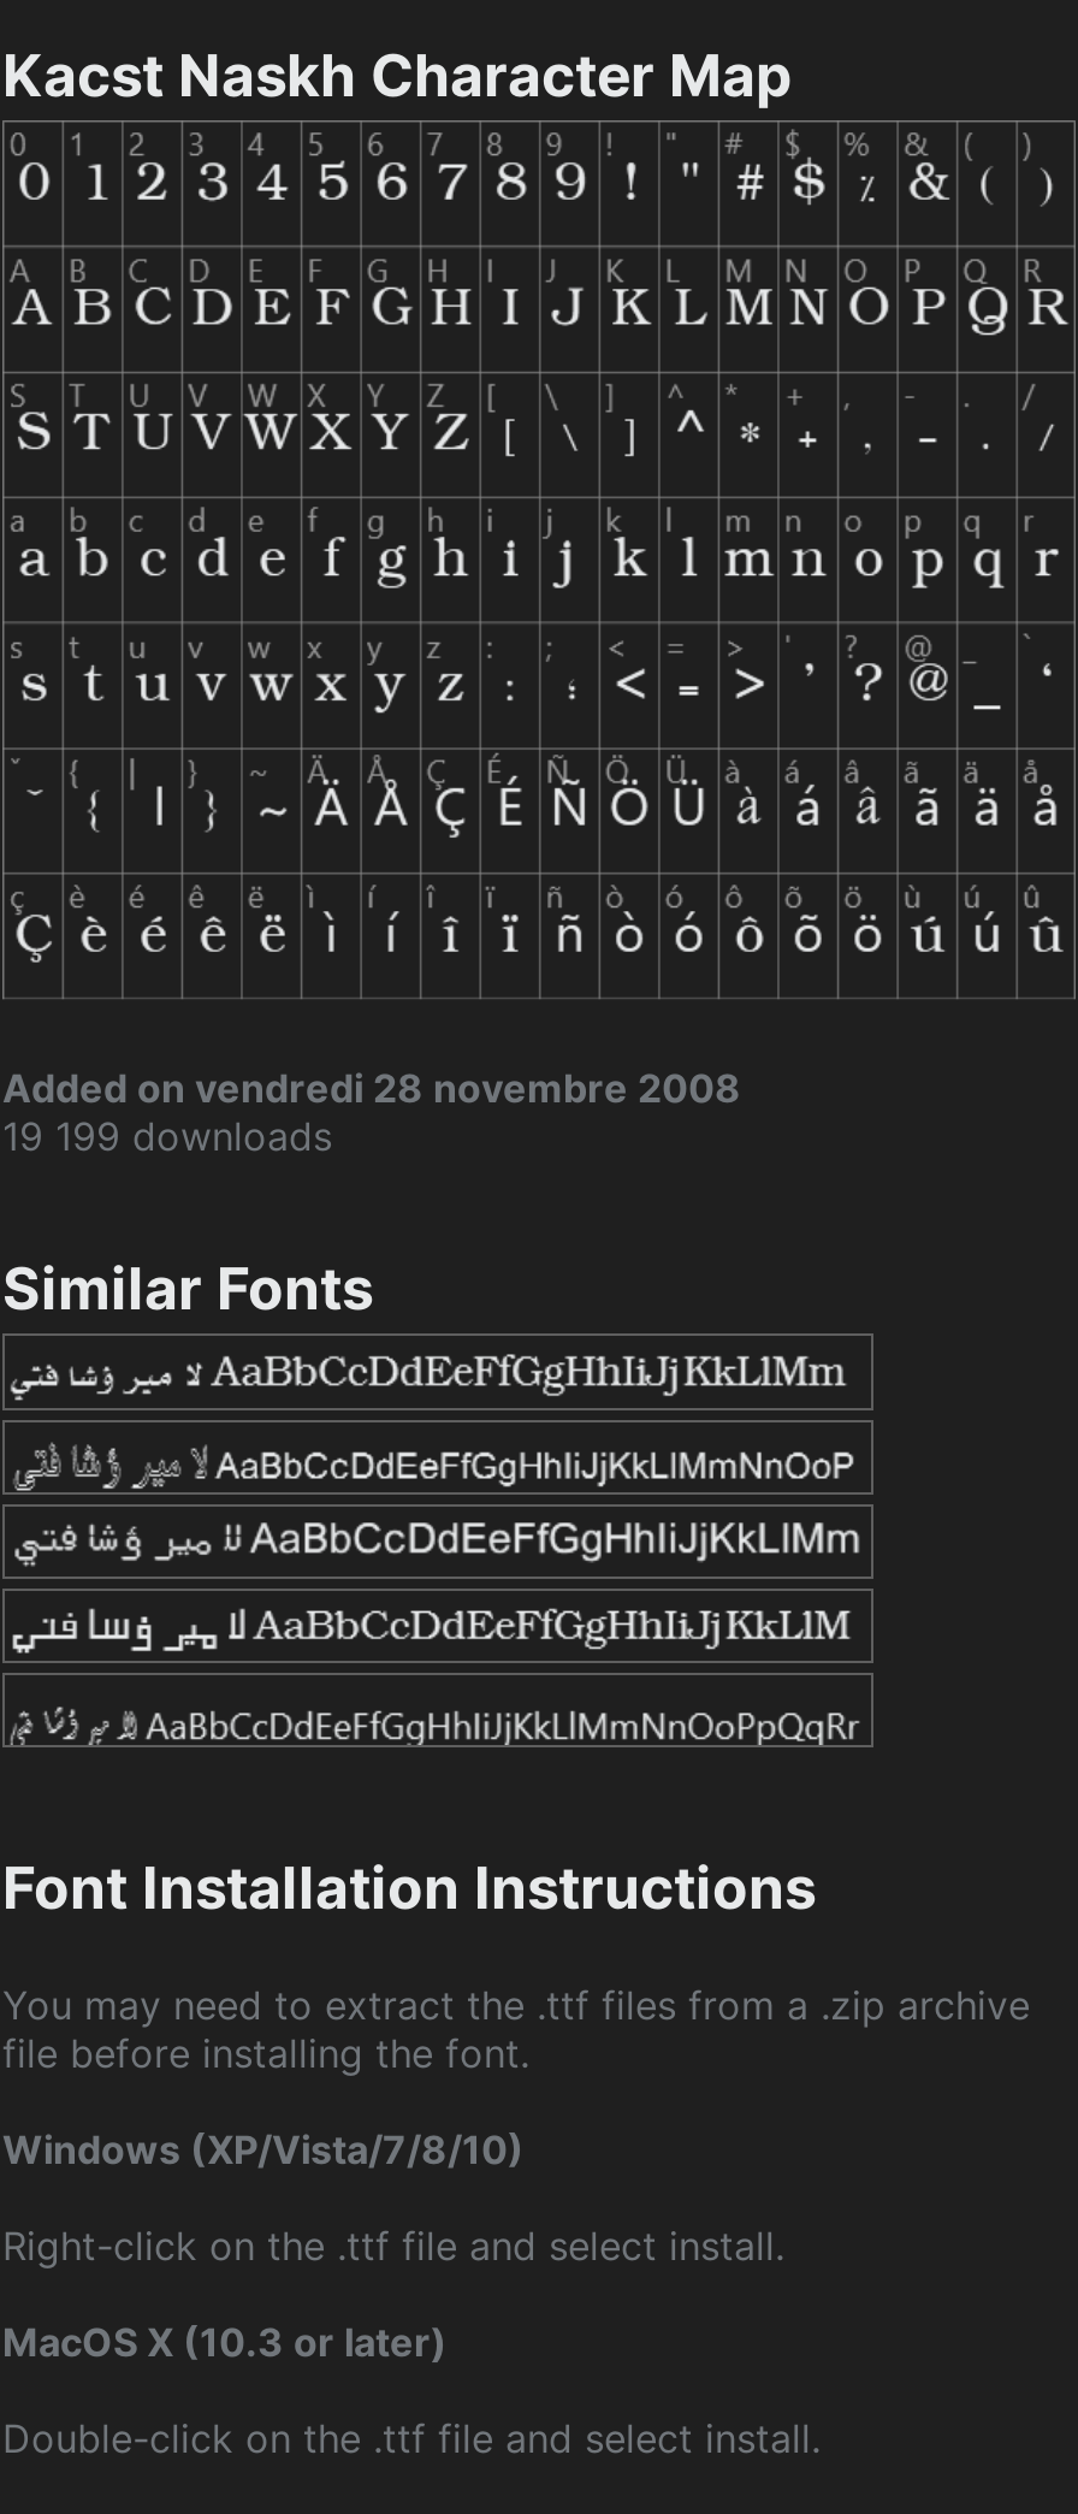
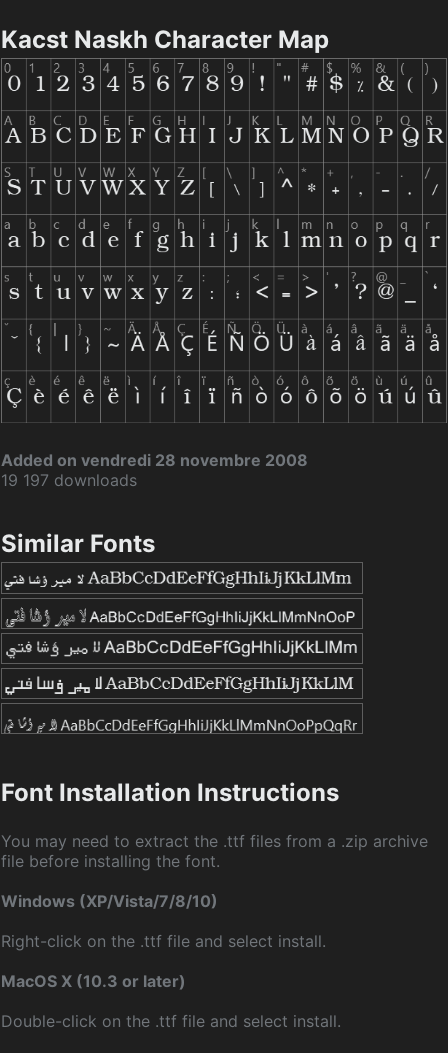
[2,1111,332,1159] 19 199 downloads -> [1,469,137,489] 19 197 downloads

